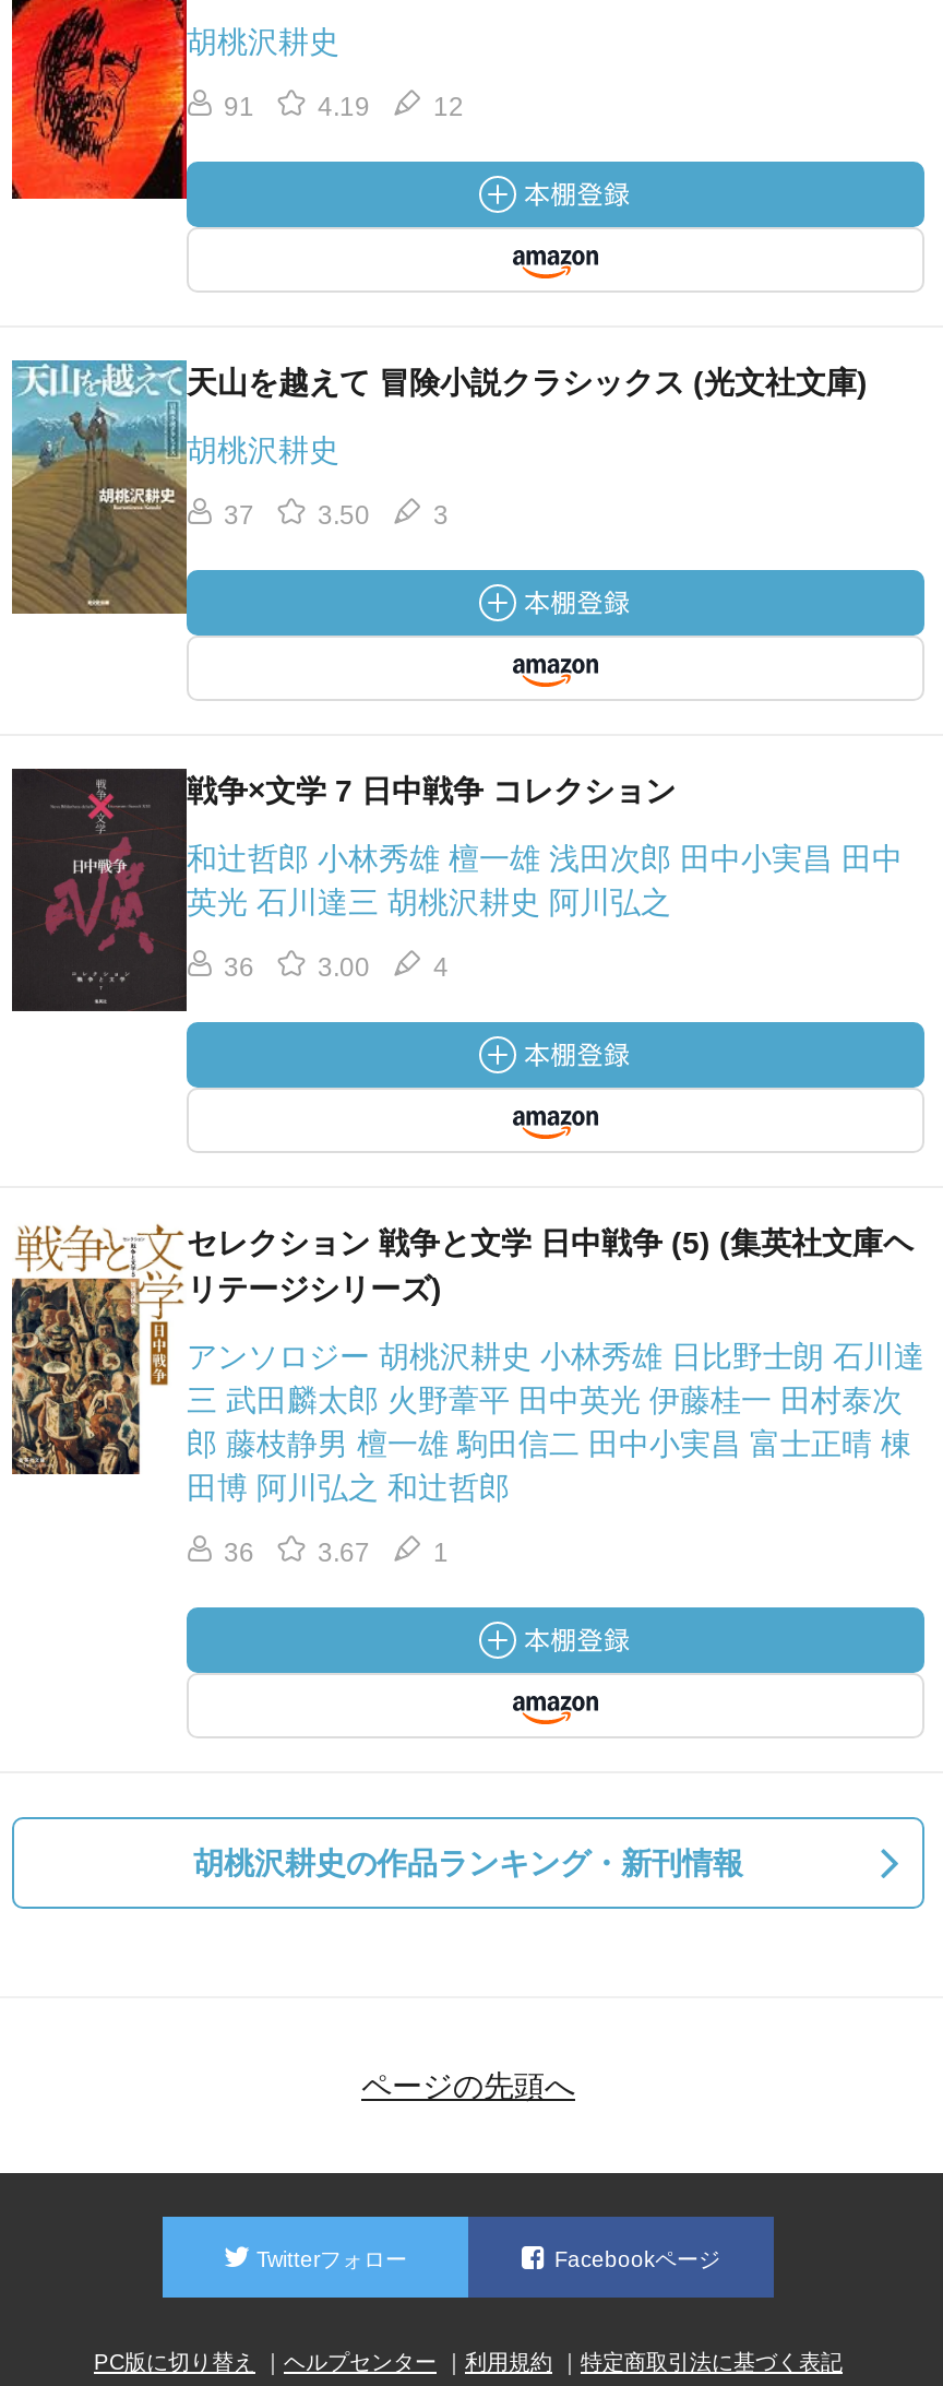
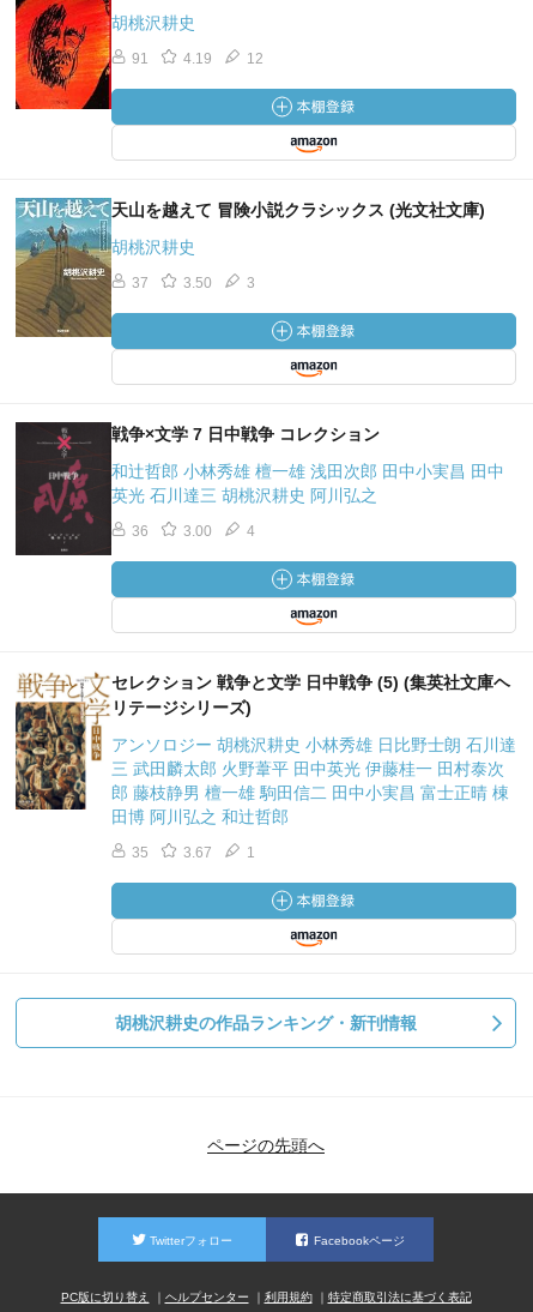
[224,1538,254,1568] 36 -> [132,844,149,861] 35

